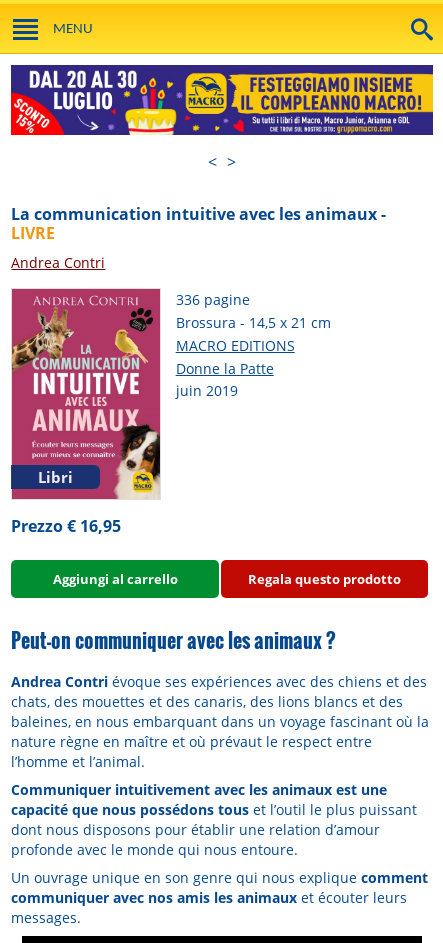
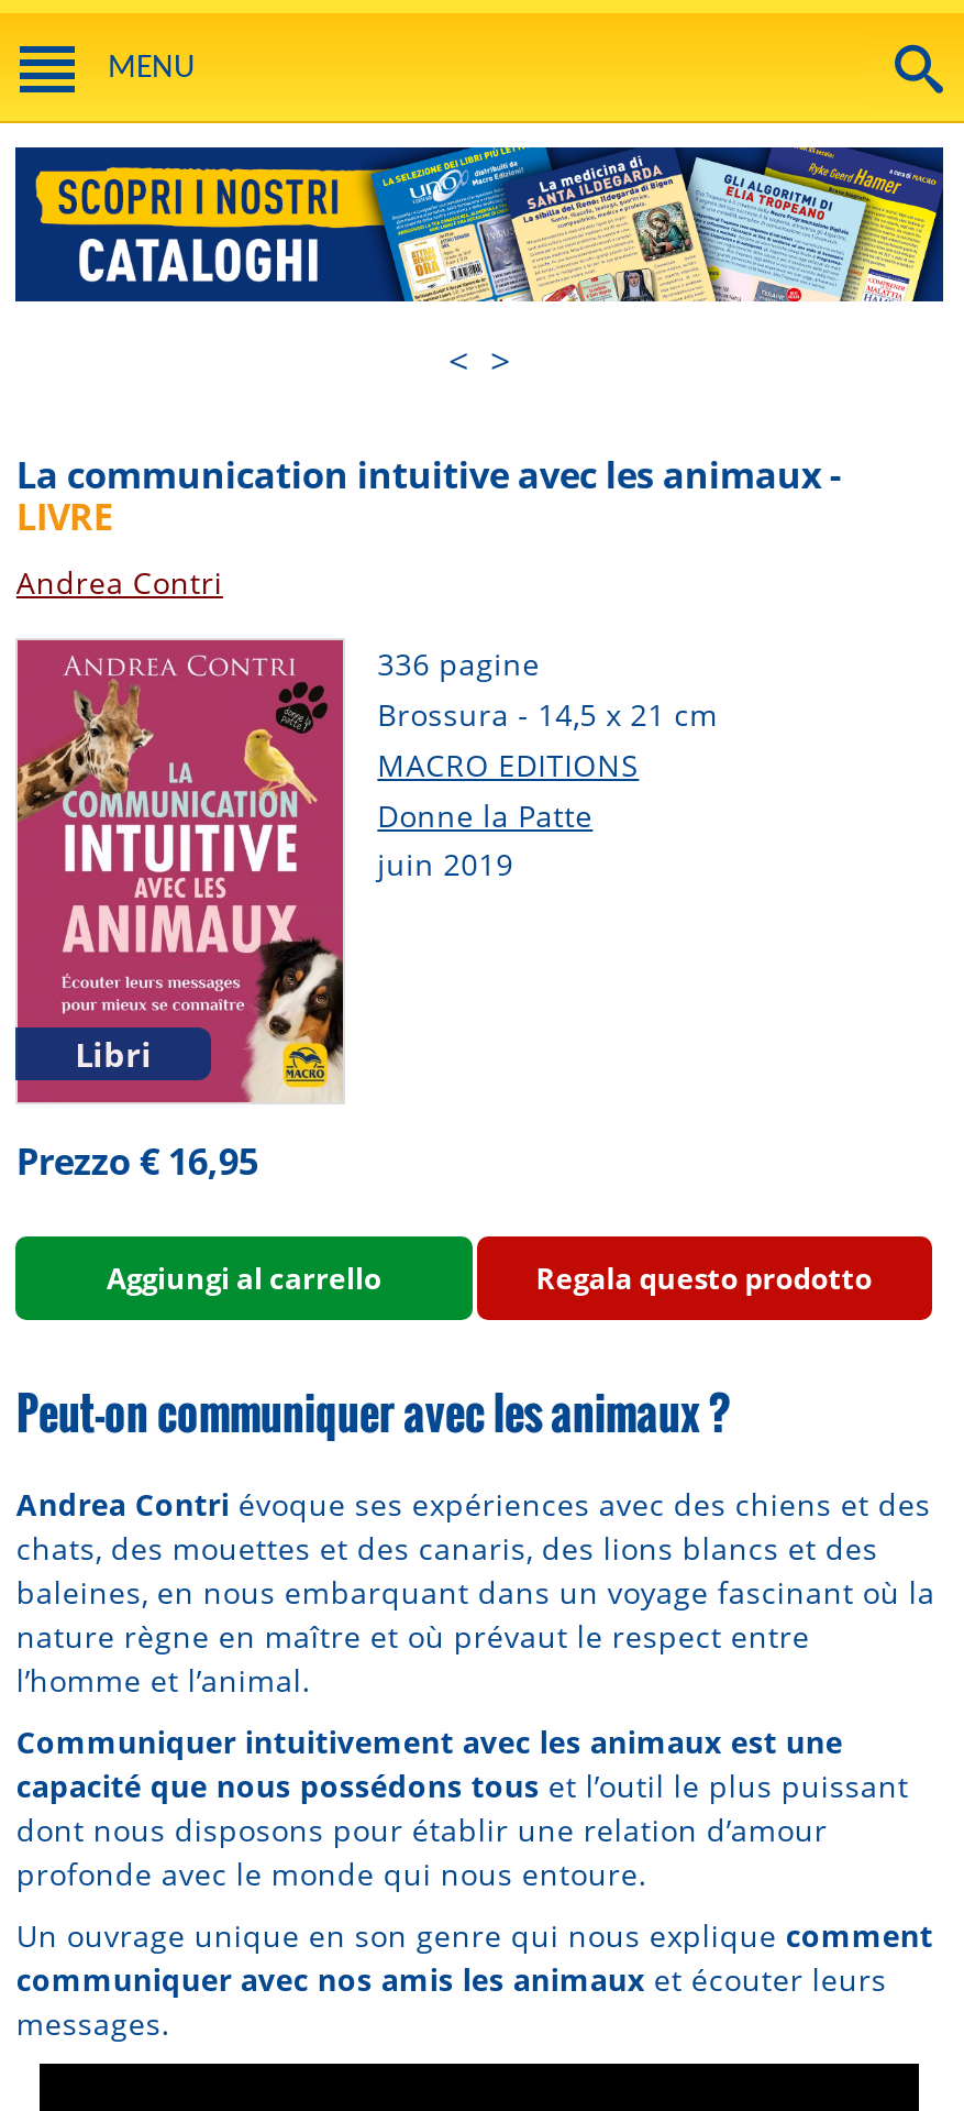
[10,64,434,136] [image] -> [13,145,945,304] [image]

